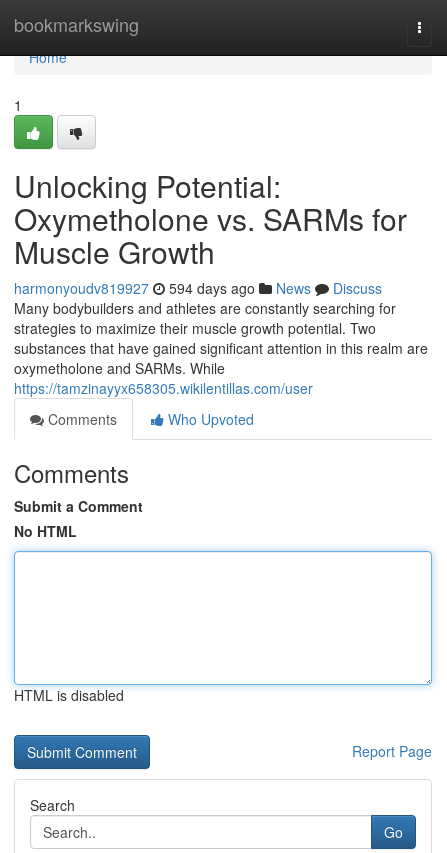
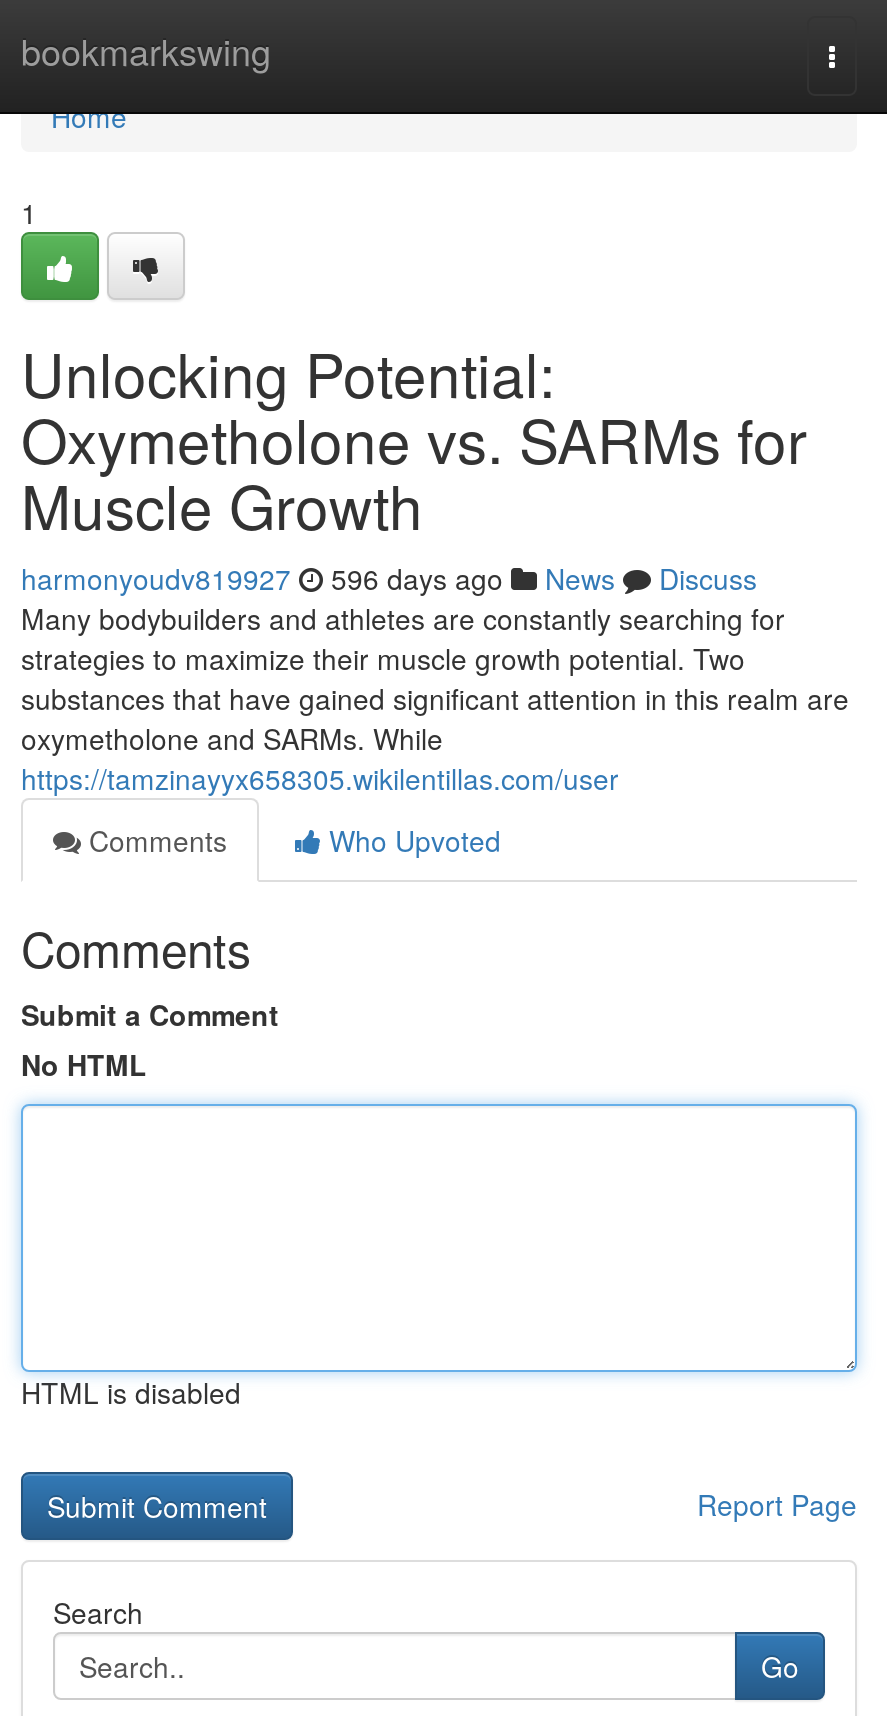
[14,278,382,298] harmonyoudv819927 594 days ago News Discuss -> [21,558,757,598] harmonyoudv819927 596 days ago News Discuss

